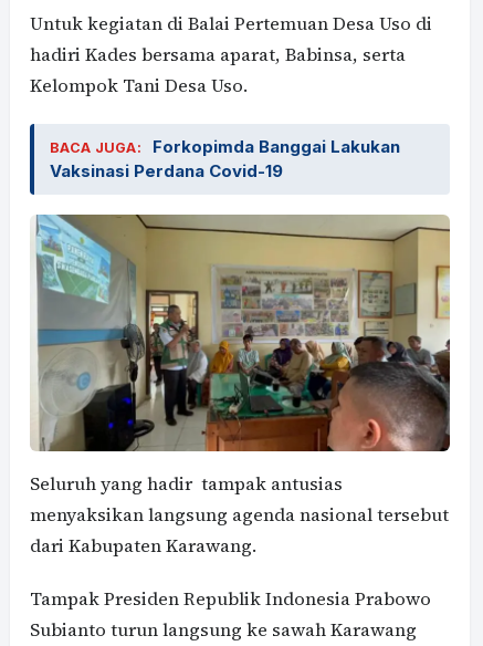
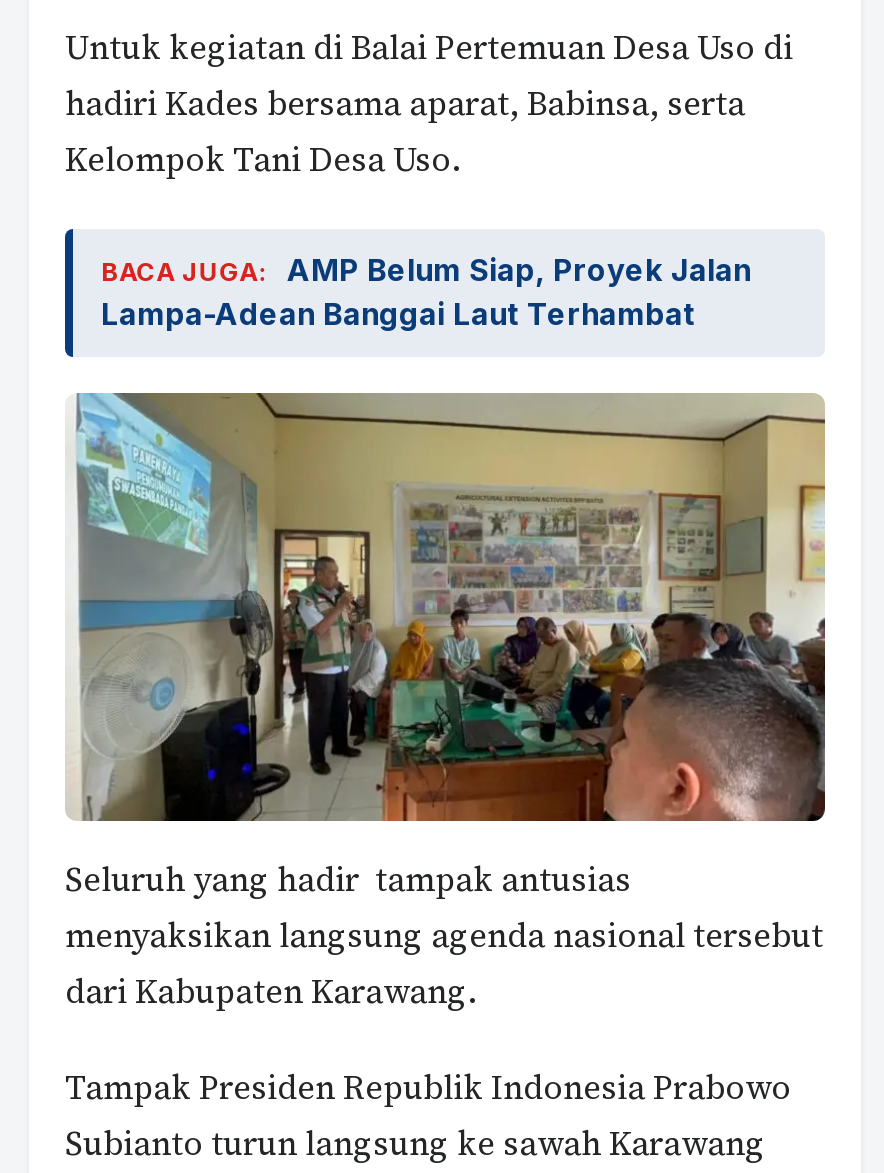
[50,136,400,181] Forkopimda Banggai Lakukan | Vaksinasi Perdana Covid-19 -> [101,251,751,333] AMP Belum Siap, Proyek Jalan | Lampa-Adean Banggai Laut Terhambat

